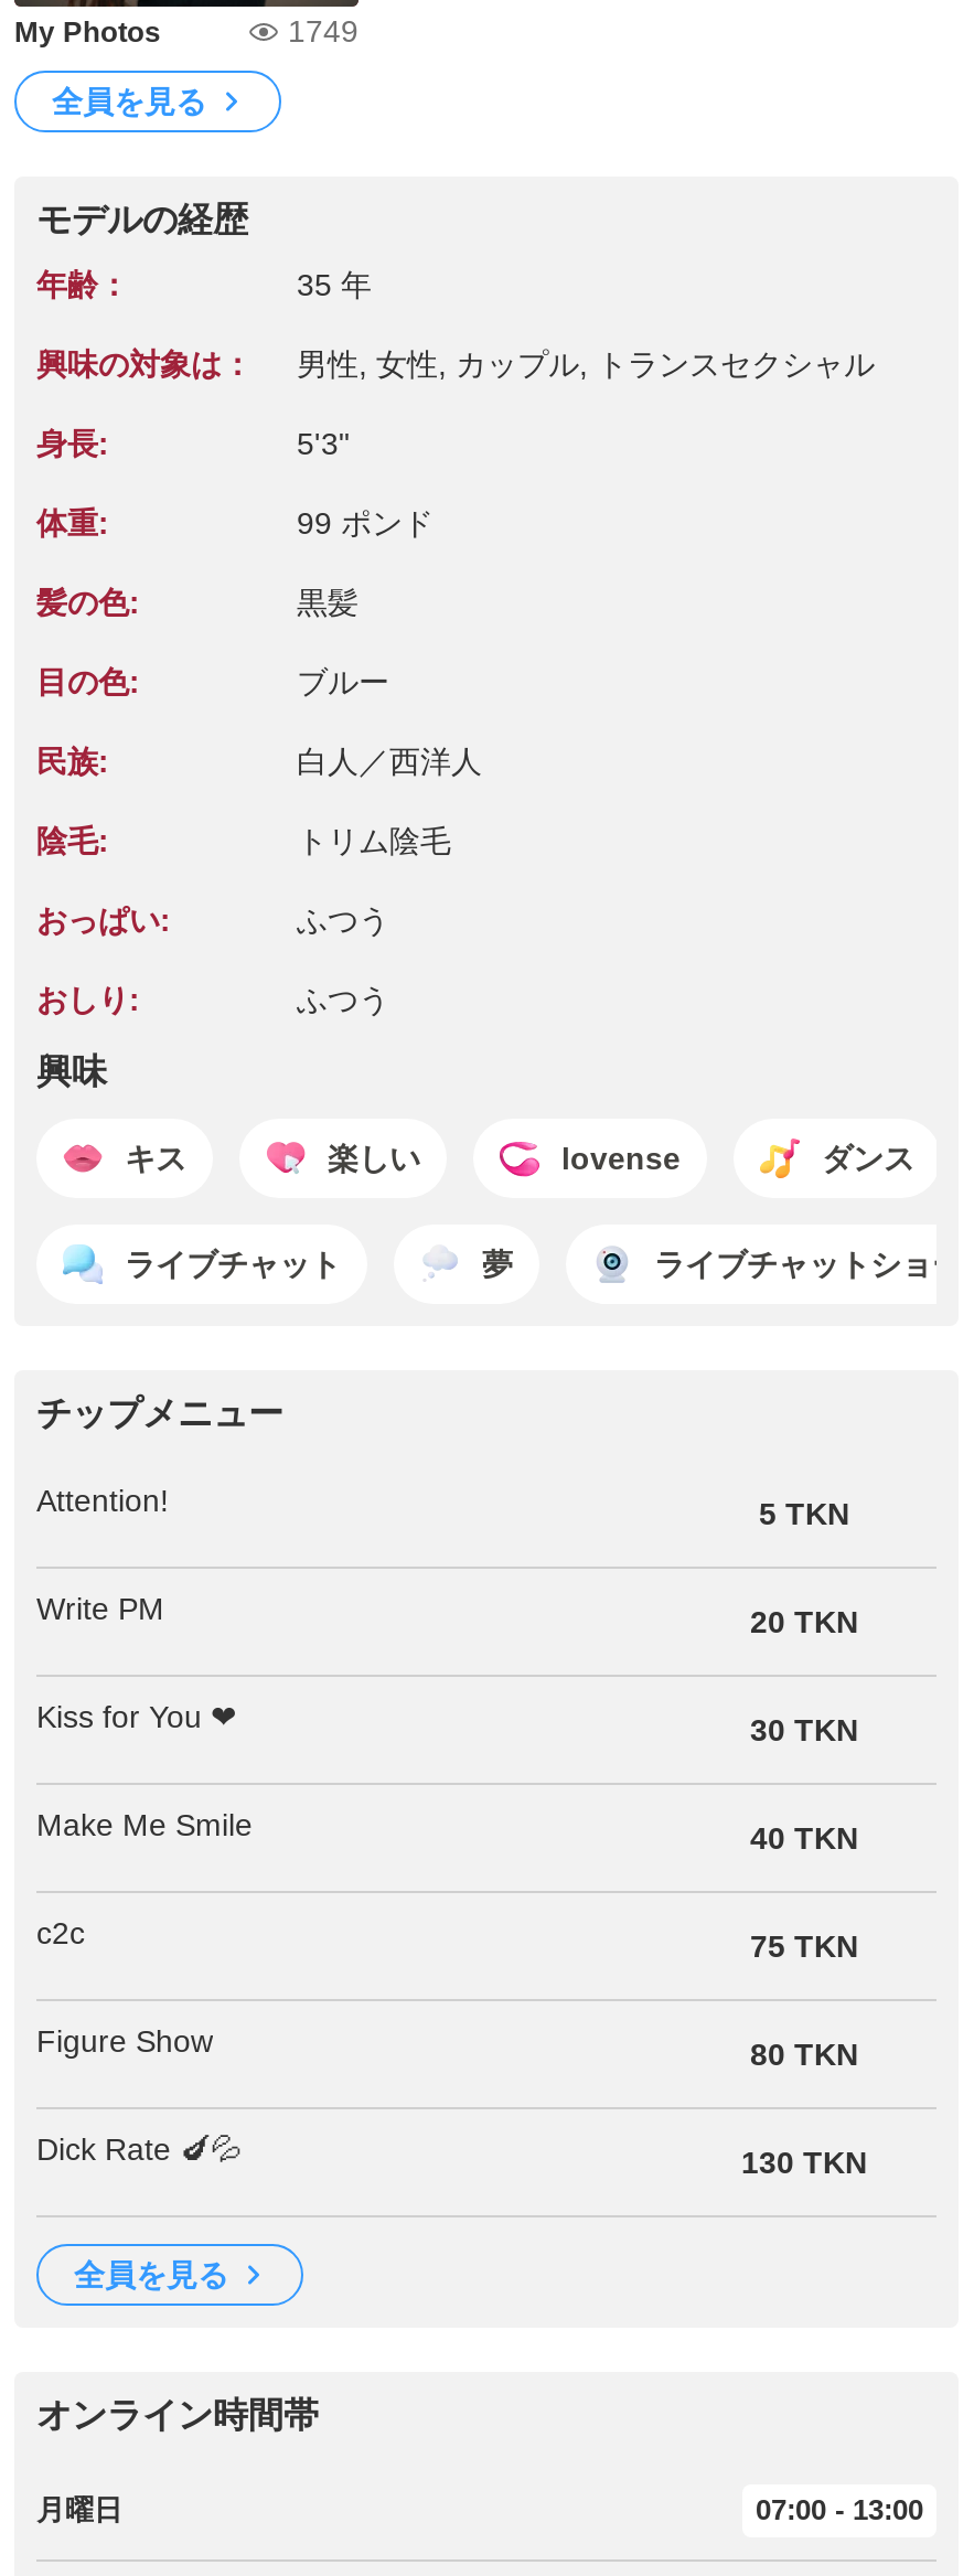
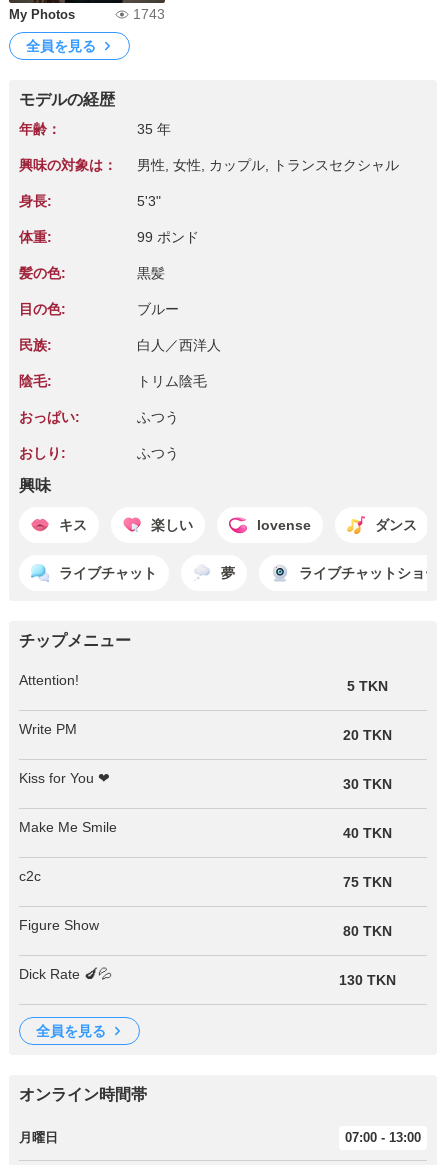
[288,13,358,49] 1749 -> [133,6,165,22] 1743

